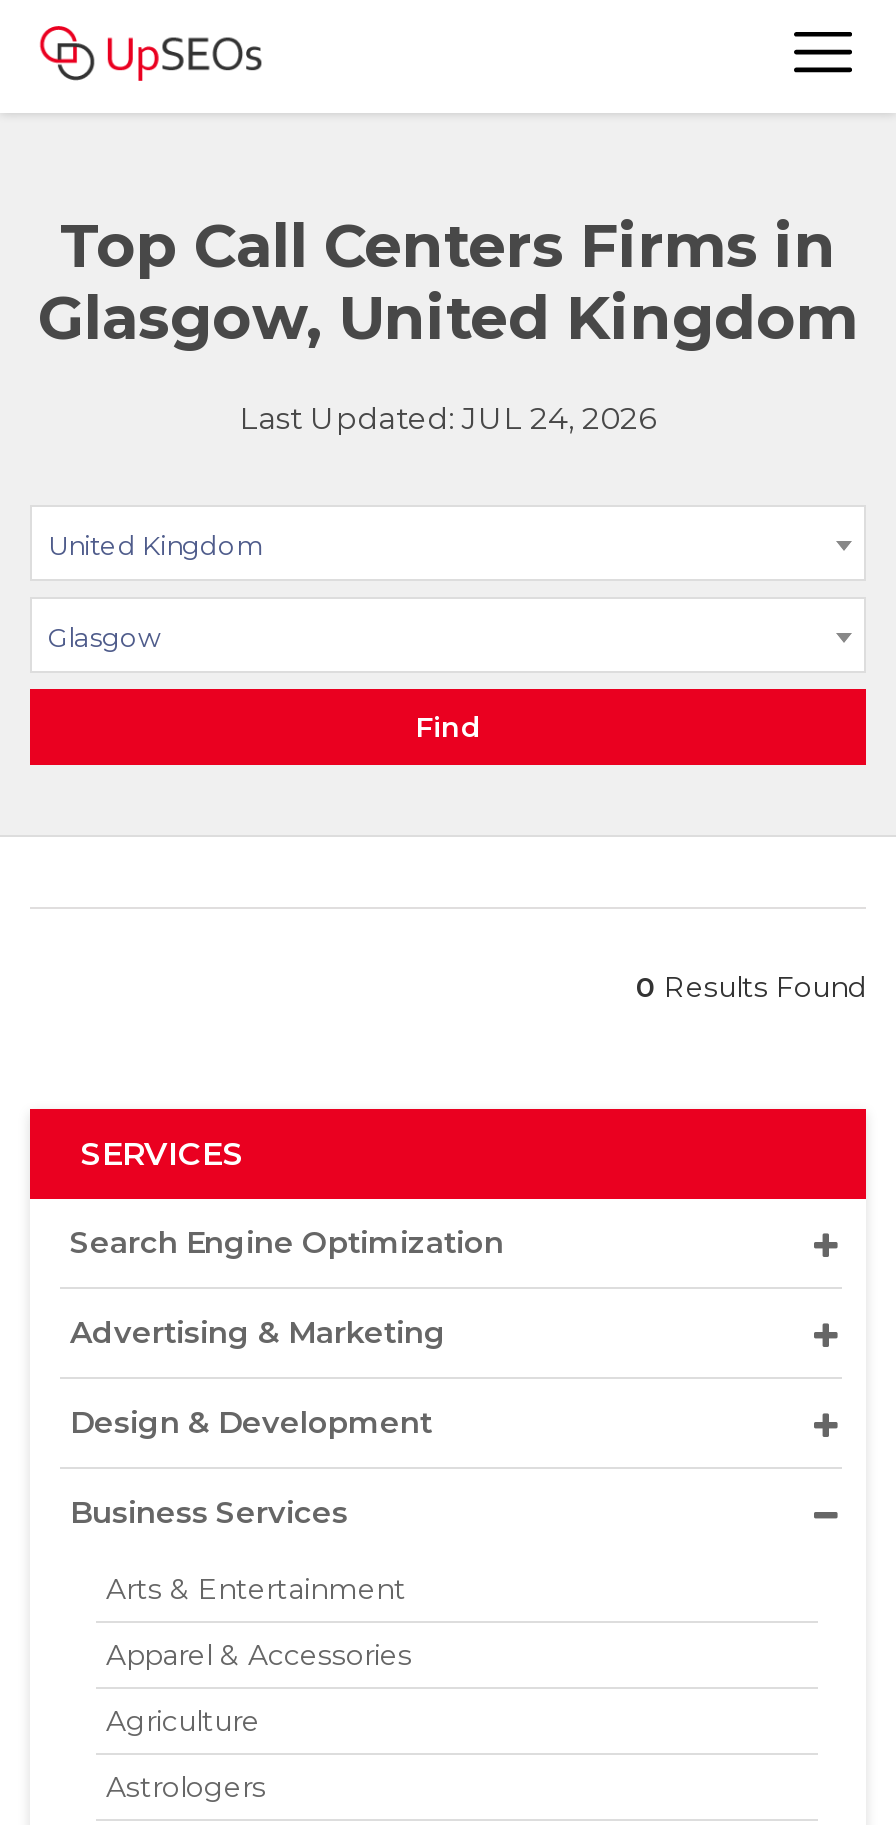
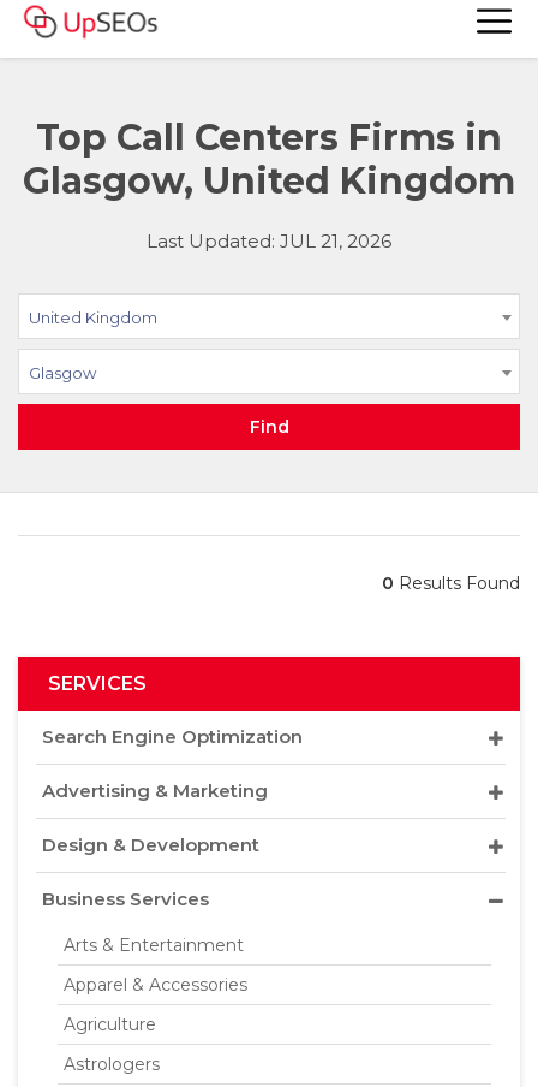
[240,399,656,437] Last Updated: JUL 24, 2026 -> [147,230,391,253] Last Updated: JUL 21, 2026

